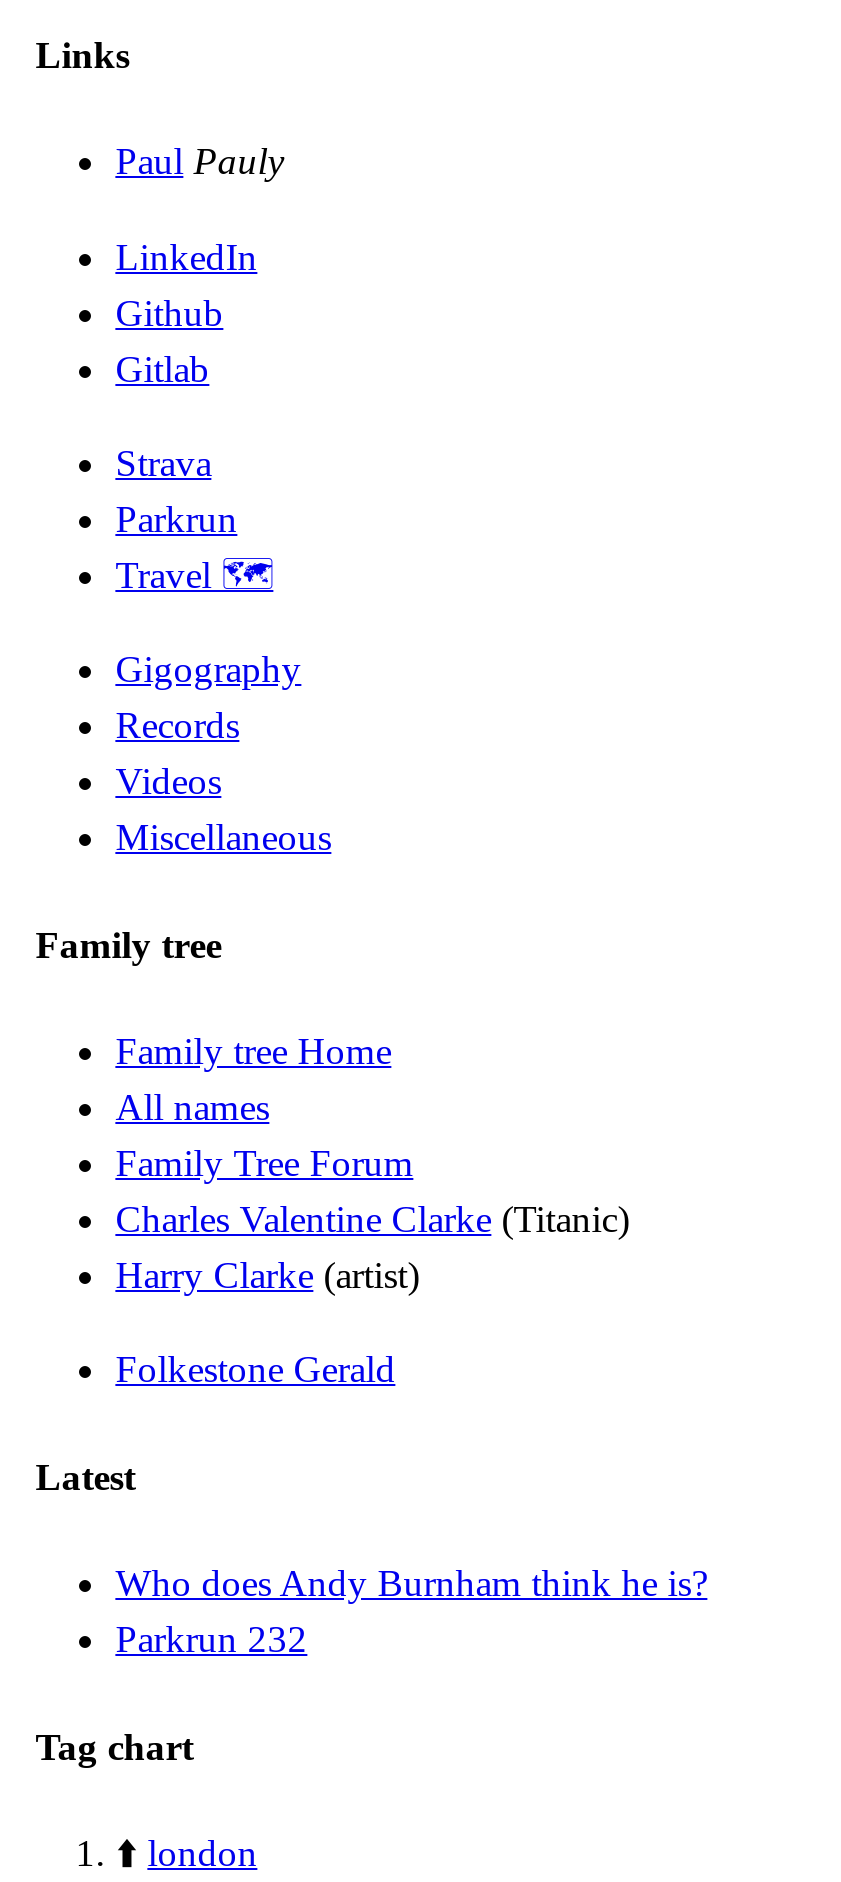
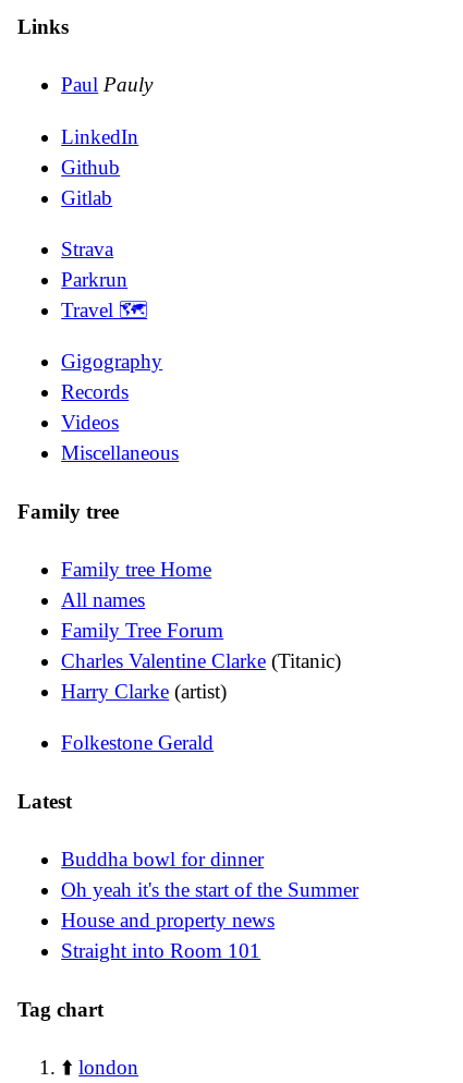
[115,1563,707,1661] Who does Andy Burnham think he is? | Parkrun 232 -> [61,848,359,962] Buddha bowl for dinner | Oh yeah it's the start of the Summer | House and property news | Straight into Room 101

